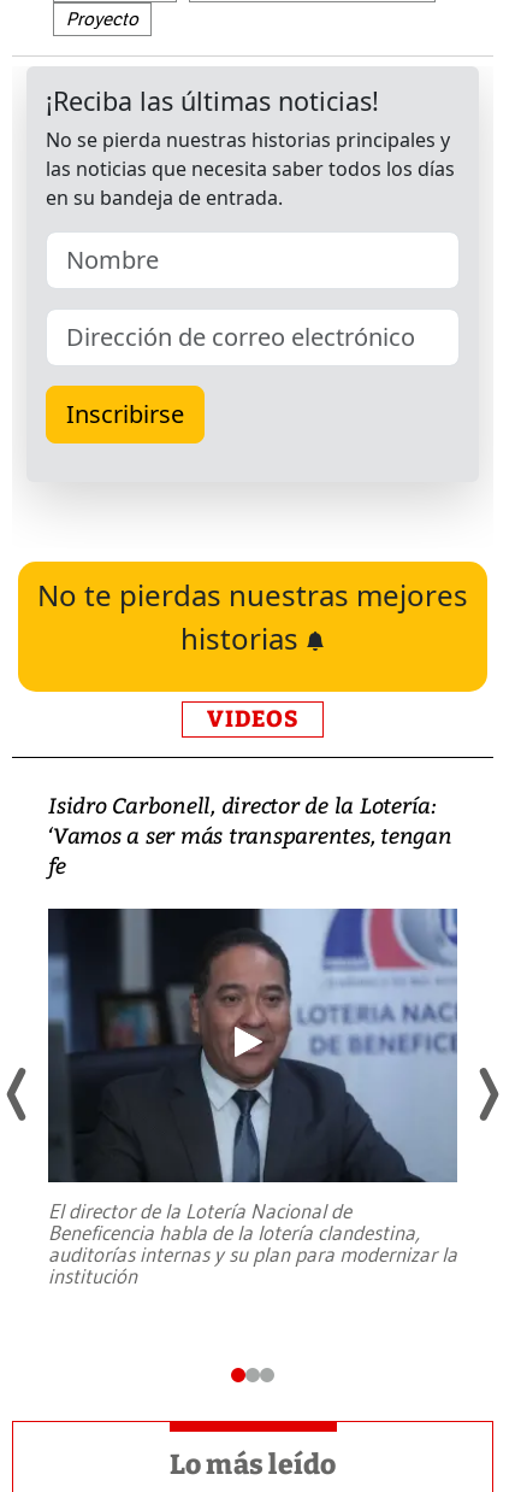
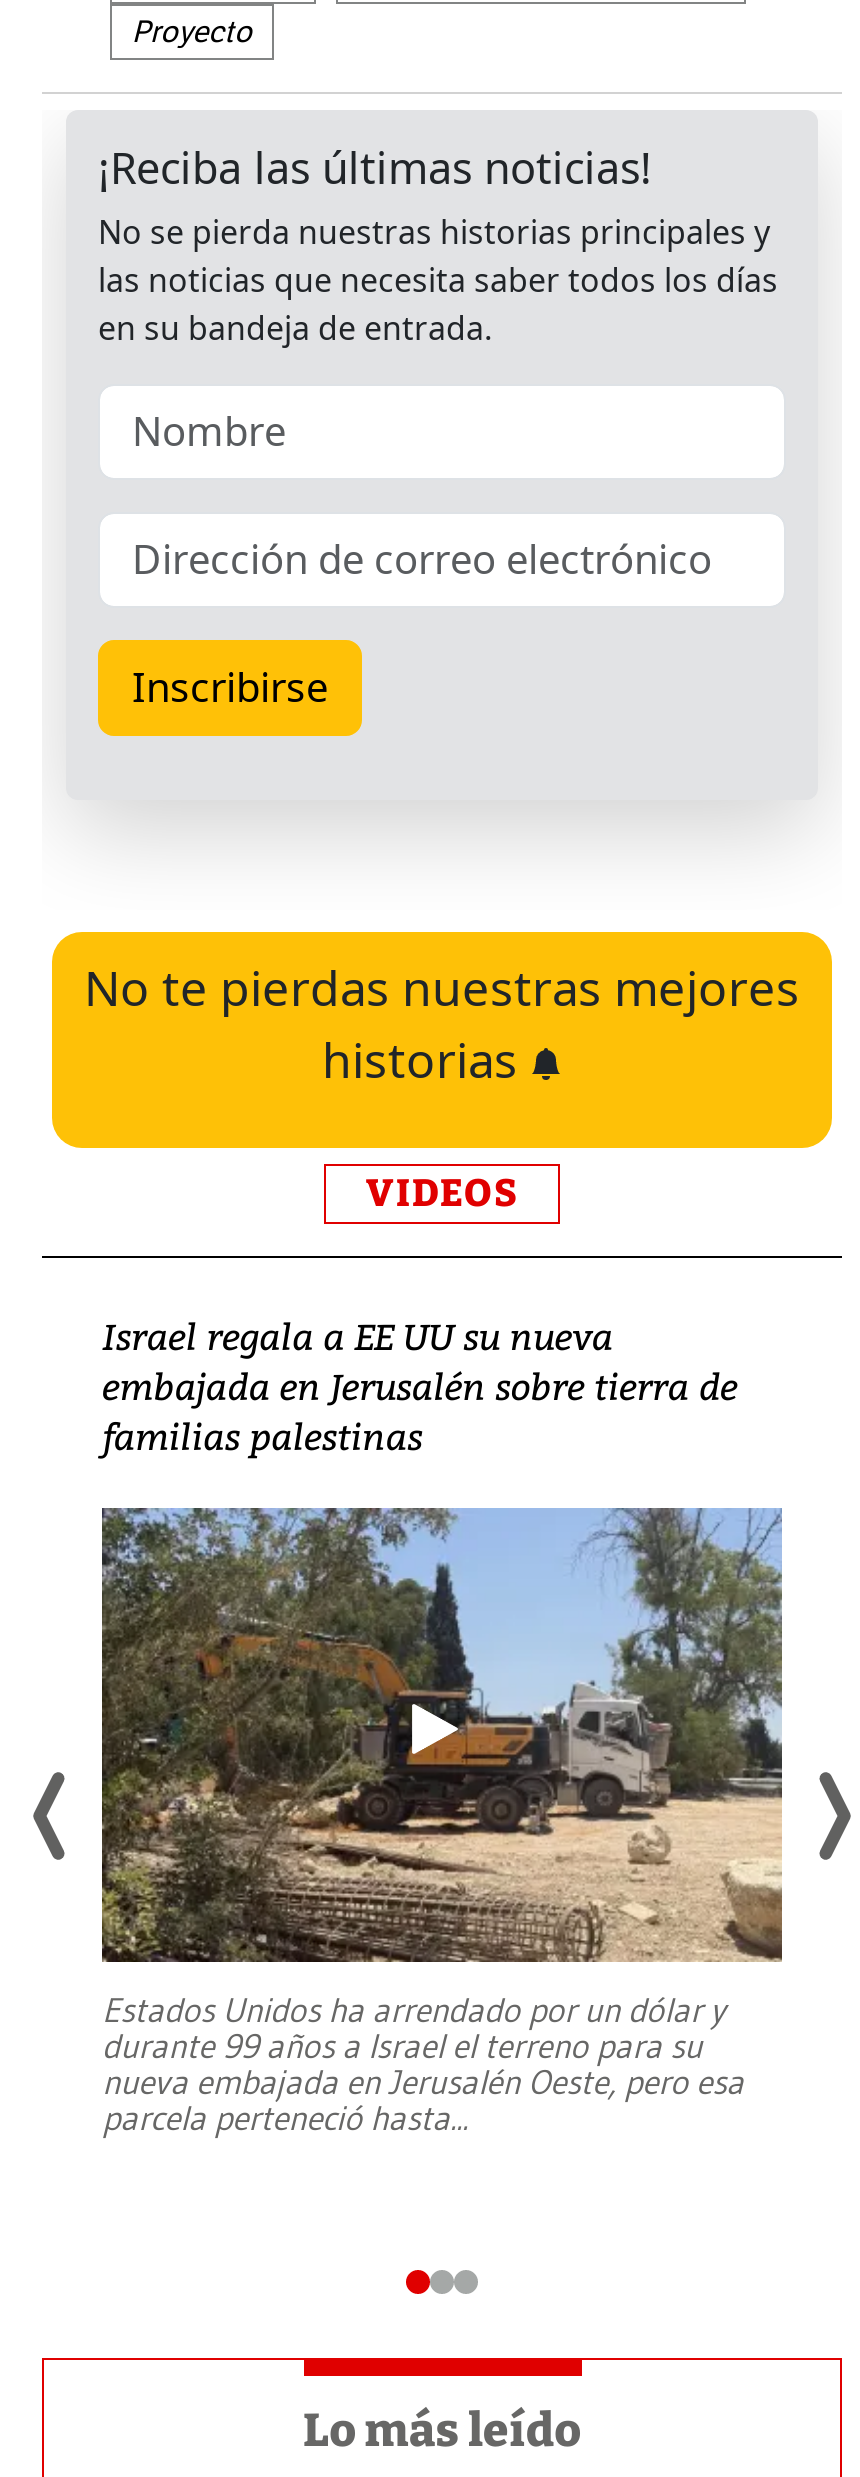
[48,789,452,879] Isidro Carbonell, director de la Lotería: | ‘Vamos a ser más transparentes, tengan | fe -> [102,1309,738,1459] Israel regala a EE UU su nueva | embajada en Jerusalén sobre tierra de | familias palestinas
[47,907,457,1289] [image] | El director de la Lotería Nacional de | Beneficencia habla de la lotería clandestina, | auditorías internas y su plan para modernizar la | institución -> [100,1506,784,2138] [image] | Estados Unidos ha arrendado por un dólar y | durante 99 años a Israel el terreno para su | nueva embajada en Jerusalén Oeste, pero esa | parcela perteneció hasta...

